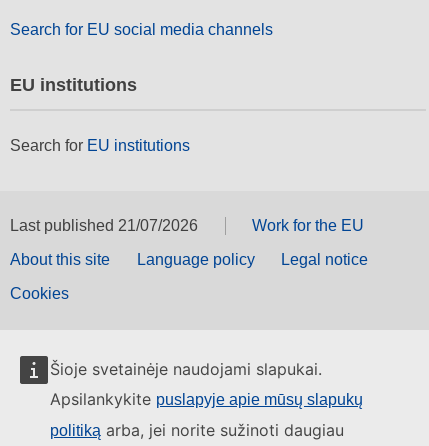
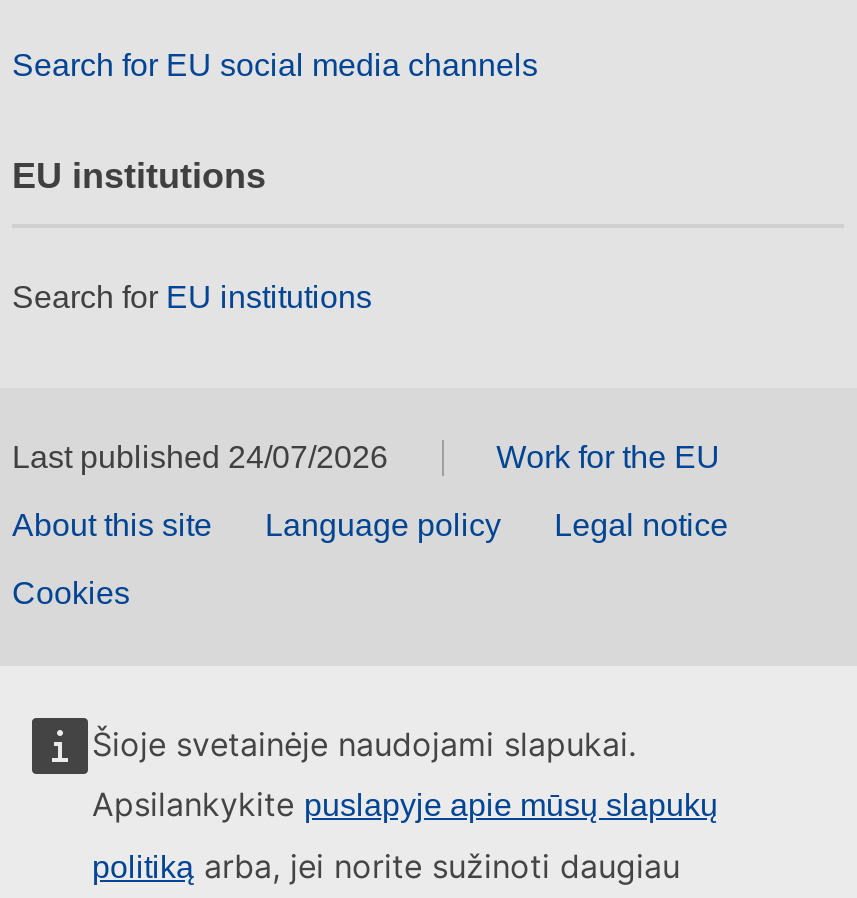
[10,217,198,234] Last published 21/07/2026 -> [12,441,388,475] Last published 24/07/2026

